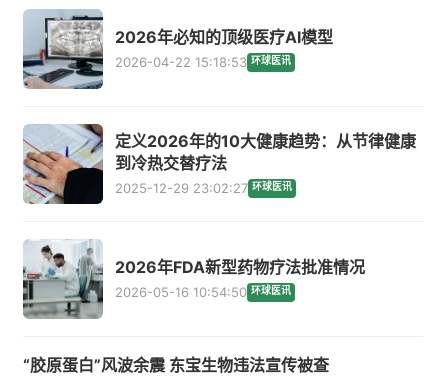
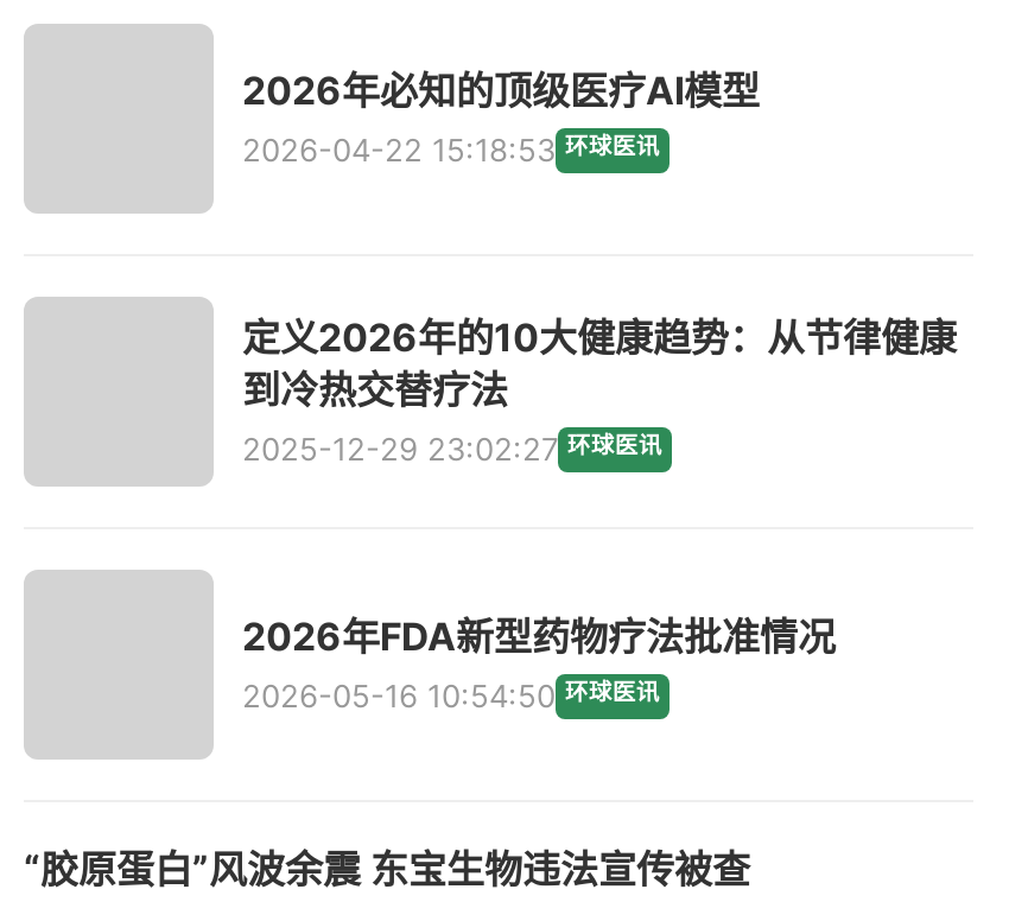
[22,10,104,90] [image] -> none
[23,123,104,205] [image] -> none
[22,241,104,319] [image] -> none

